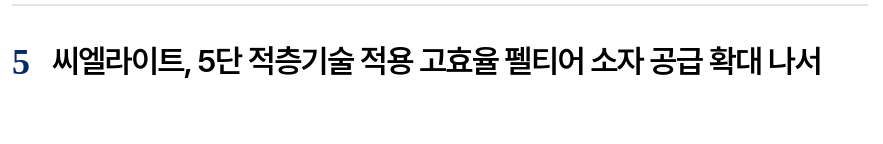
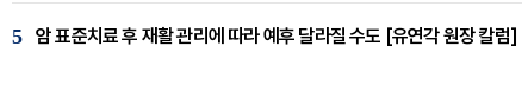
[52,43,821,81] 씨엘라이트, 5단 적층기술 적용 고효율 펠티어 소자 공급 확대 나서 -> [36,25,517,48] 암 표준치료 후 재활 관리에 따라 예후 달라질 수도 [유연각 원장 칼럼]

